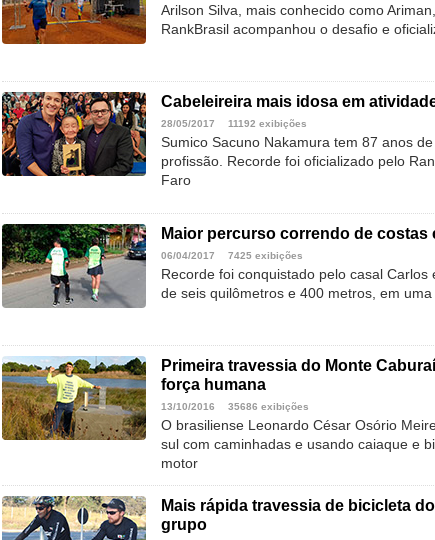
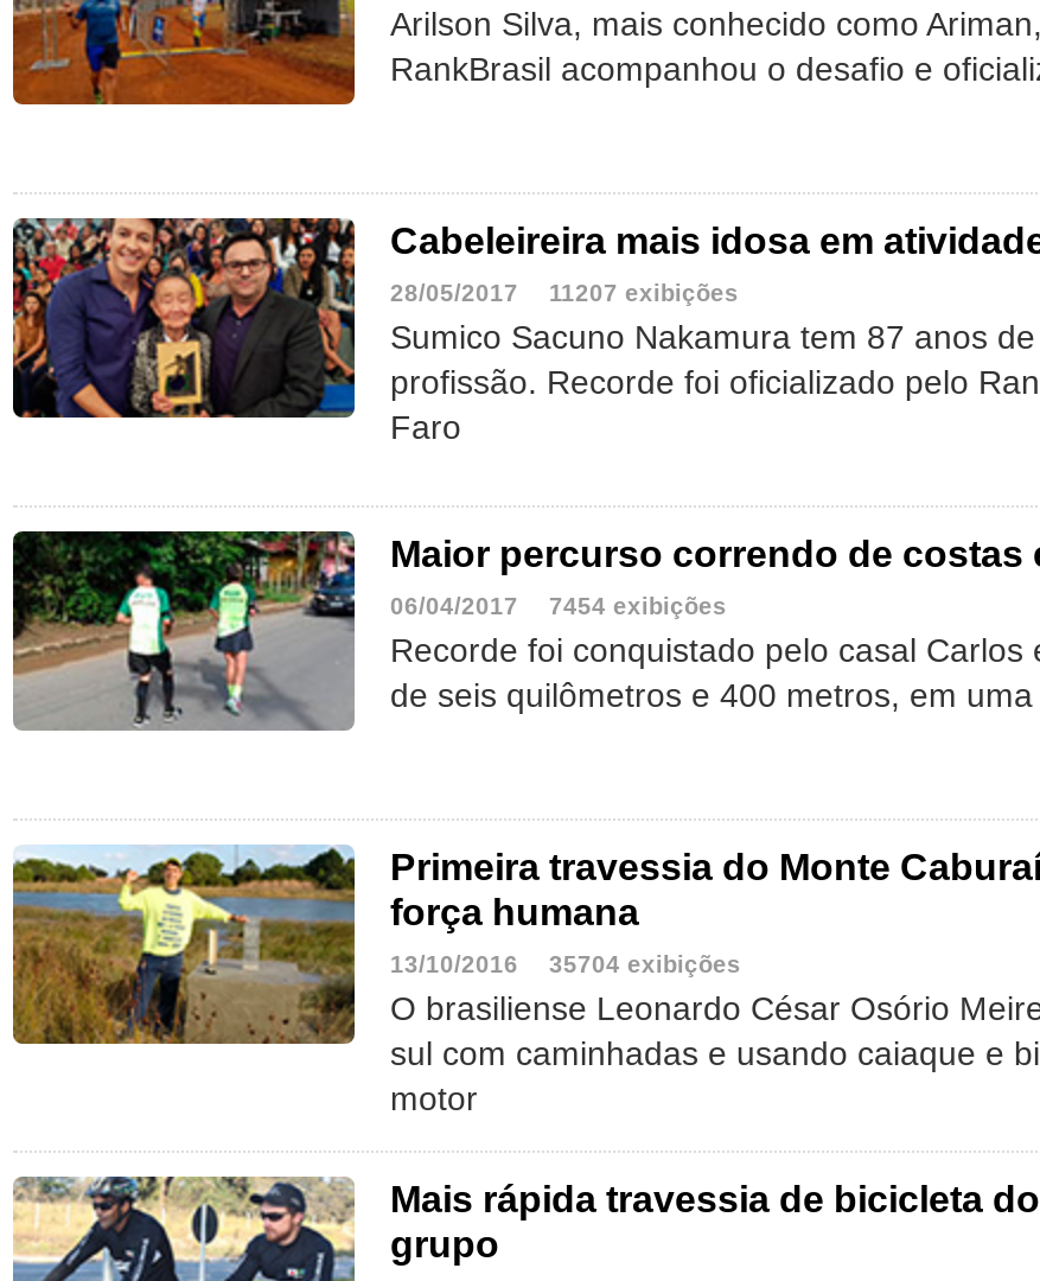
[161,118,307,129] 28/05/2017 11192 exibições -> [390,281,739,307] 28/05/2017 11207 exibições
[161,250,303,261] 06/04/2017 7425 exibições -> [390,594,727,620] 06/04/2017 7454 exibições
[161,401,309,412] 13/10/2016 35686 exibições -> [390,952,741,978] 13/10/2016 35704 exibições

